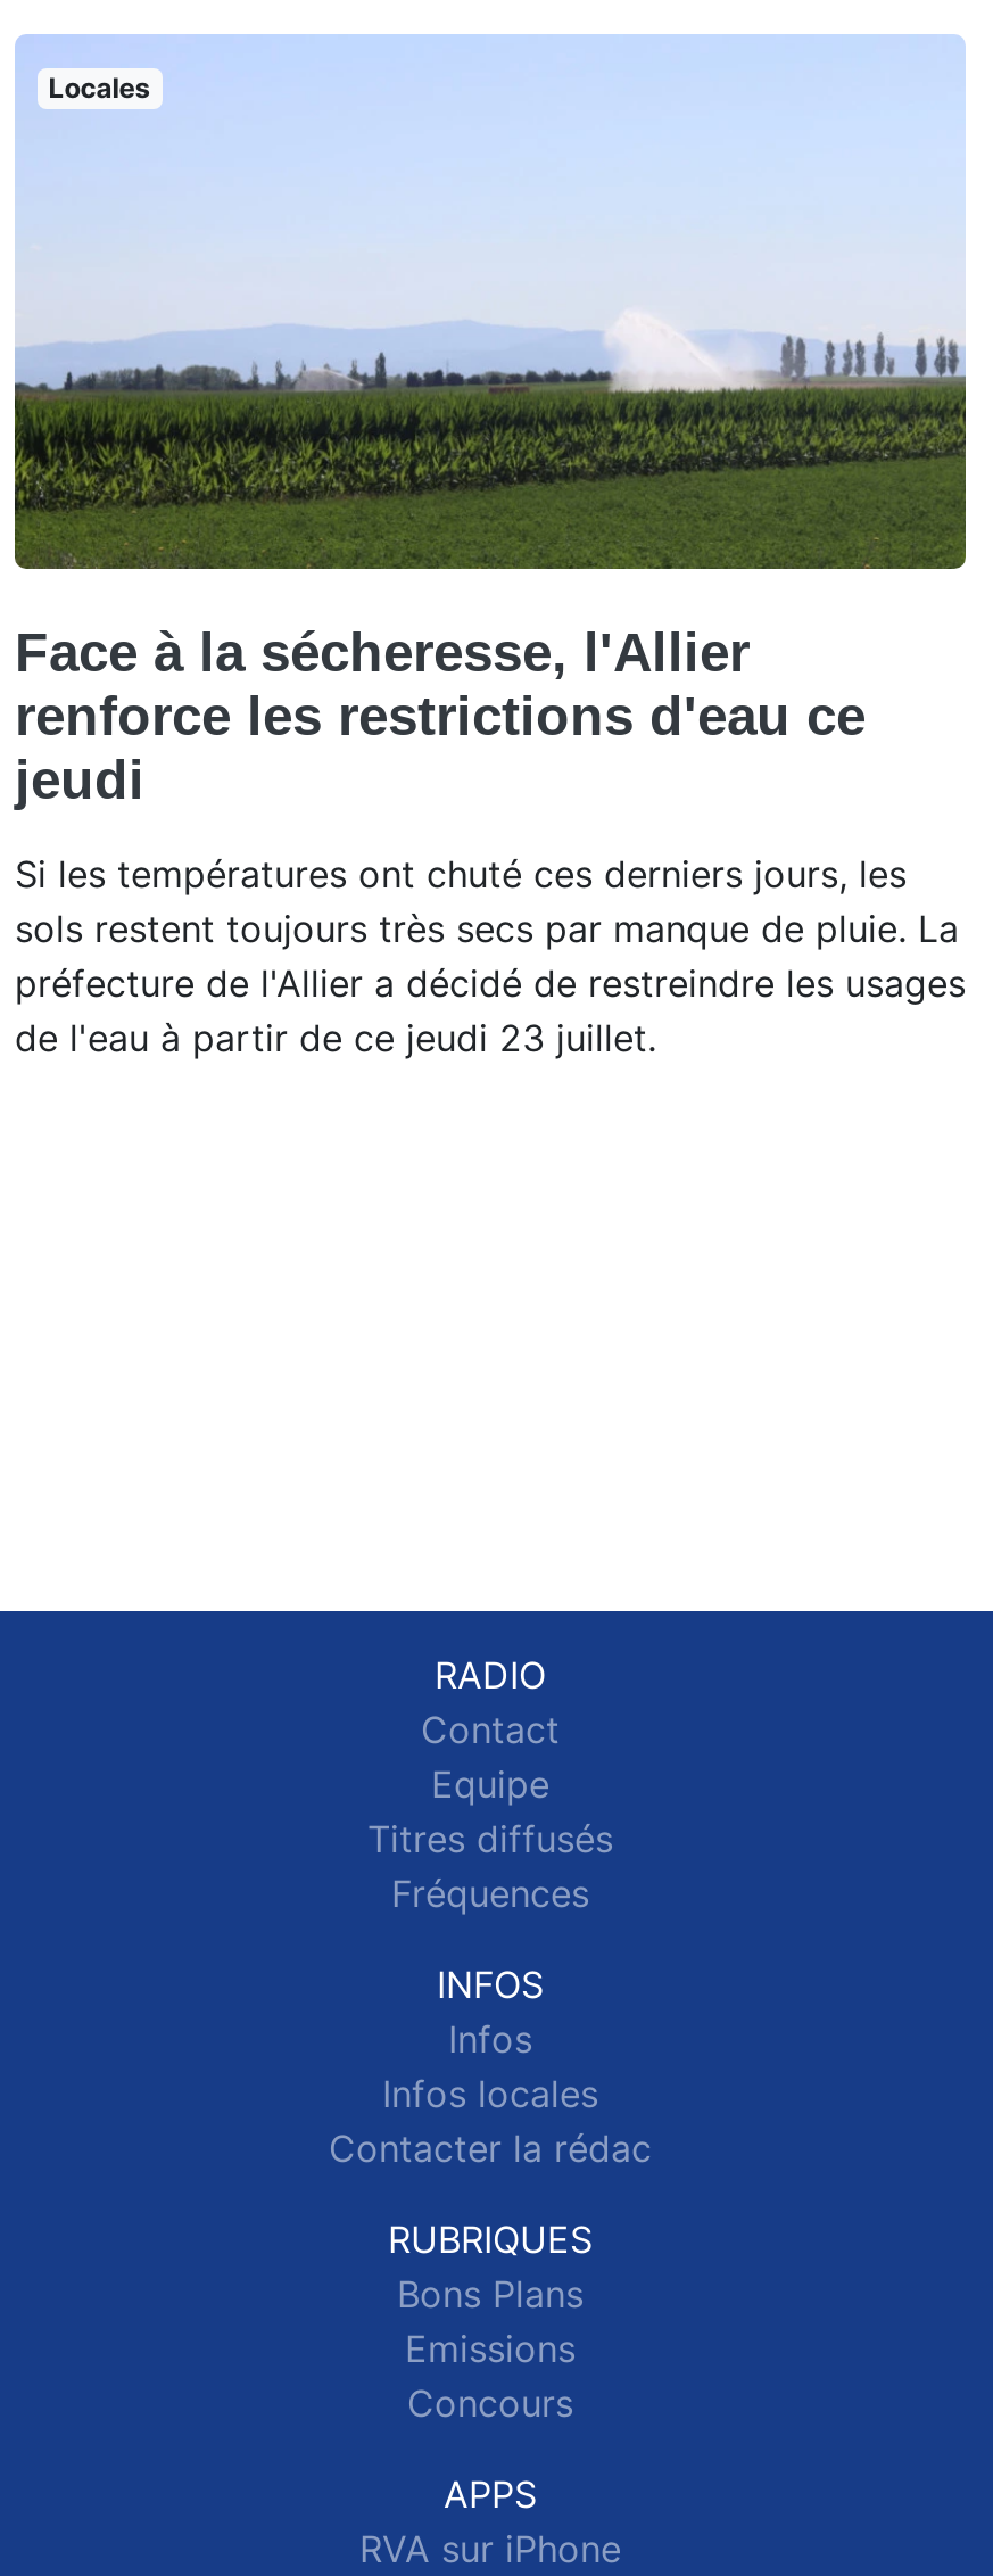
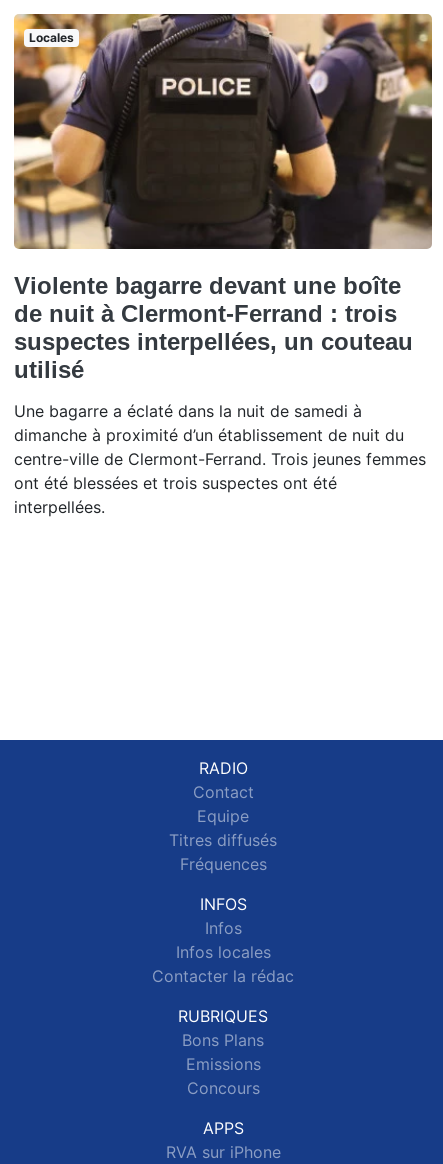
[13,34,968,810] [image] | Face à la sécheresse, l'Allier | renforce les restrictions d'eau ce | jeudi -> [13,13,433,383] [image] | Violente bagarre devant une boîte | de nuit à Clermont-Ferrand : trois | suspectes interpellées, un couteau | utilisé
[15,851,966,1061] Si les températures ont chuté ces derniers jours, les | sols restent toujours très secs par manque de pluie. La | préfecture de l'Allier a décidé de restreindre les usages | de l'eau à partir de ce jeudi 23 juillet. -> [14,401,426,517] Une bagarre a éclaté dans la nuit de samedi à | dimanche à proximité d’un établissement de nuit du | centre-ville de Clermont-Ferrand. Trois jeunes femmes | ont été blessées et trois suspectes ont été | interpellées.

